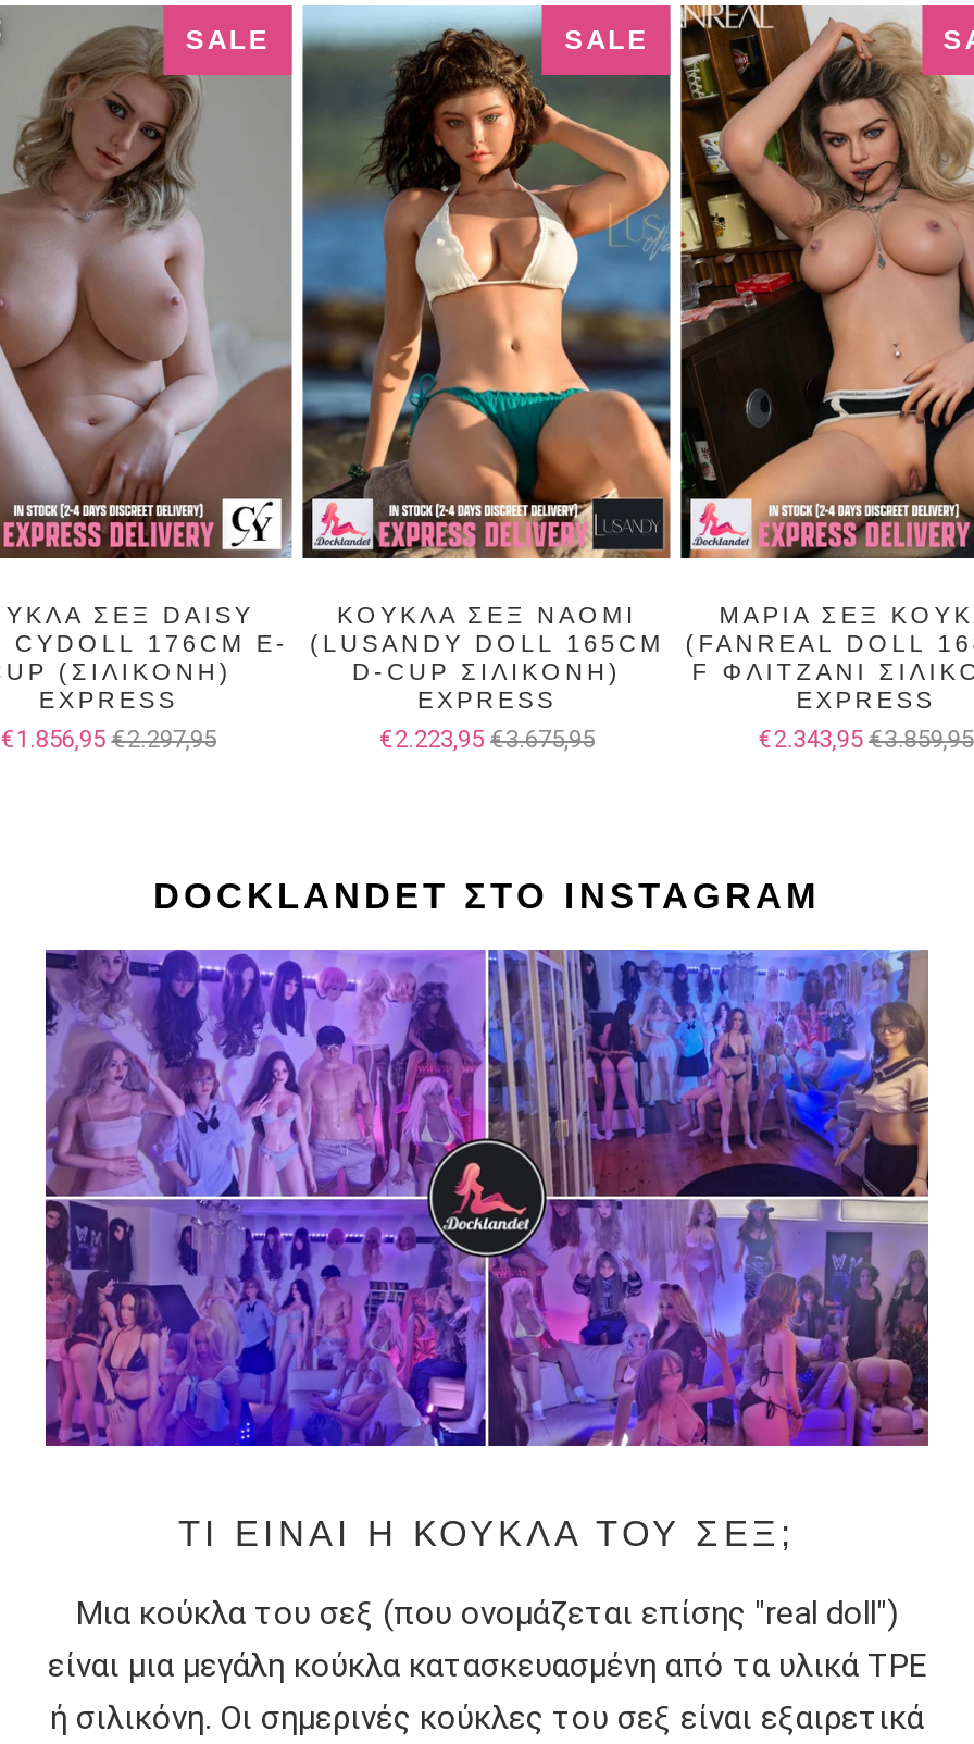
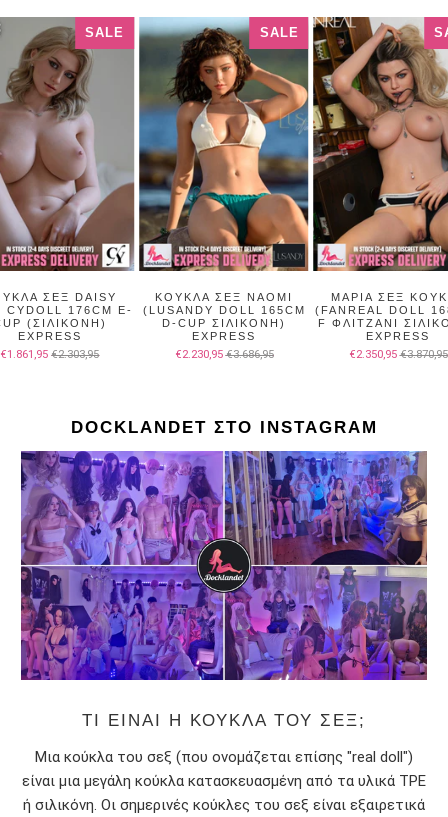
[1,725,216,753] €1.856,95 €2.297,95 -> [0,348,99,361] €1.861,95 €2.303,95
[379,725,595,753] €2.223,95 €3.675,95 -> [174,348,273,361] €2.230,95 €3.686,95
[758,725,973,753] €2.343,95 €3.859,95 -> [349,348,448,361] €2.350,95 €3.870,95

